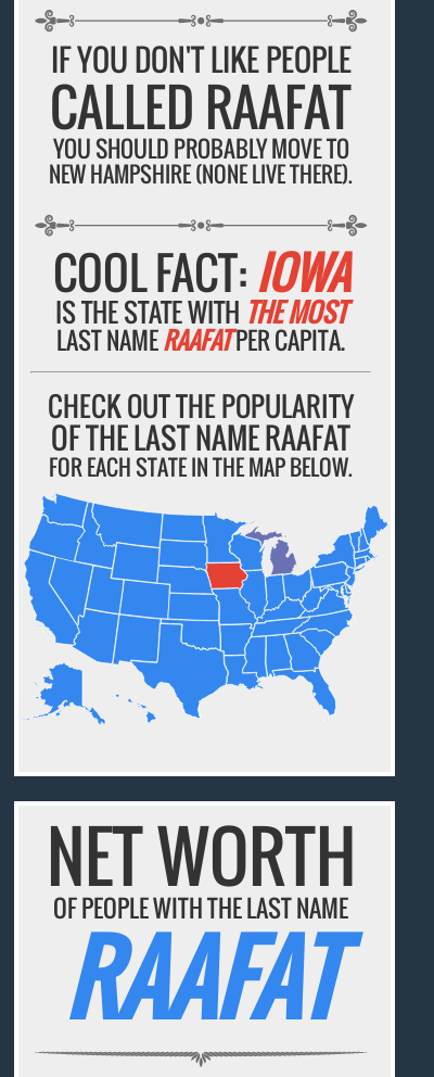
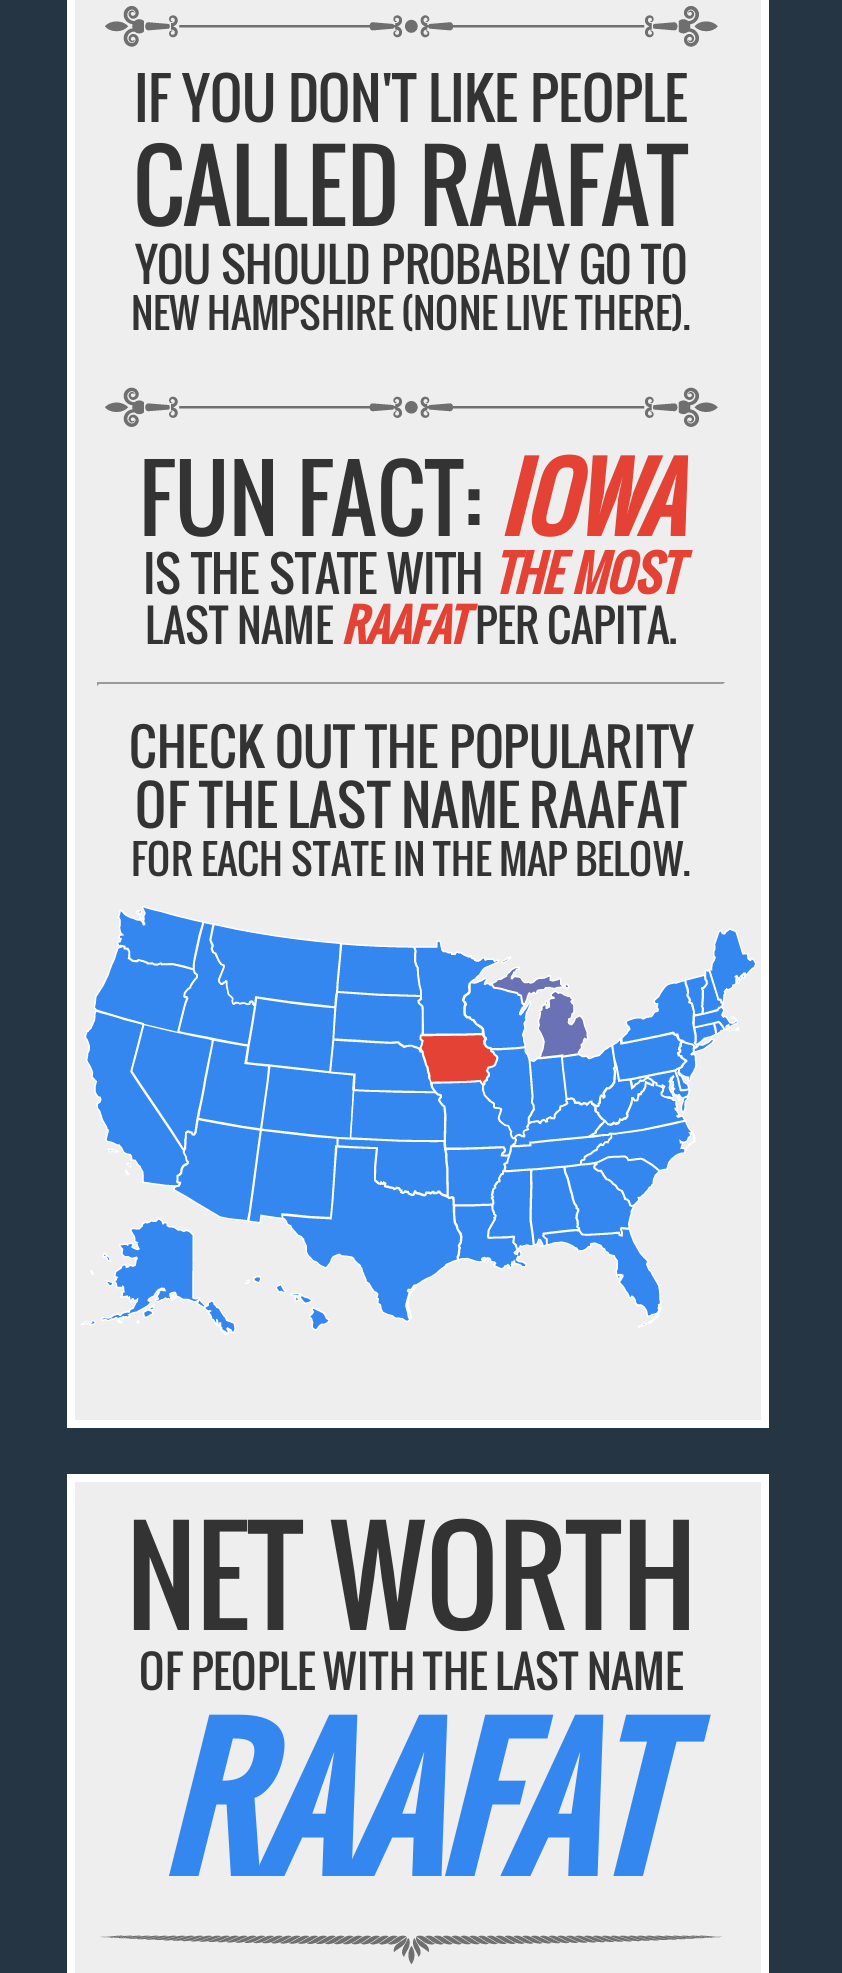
[53,131,349,165] YOU SHOULD PROBABLY MOVE TO -> [135,229,687,297] YOU SHOULD PROBABLY GO TO
[53,239,349,305] COOL FACT: IOWA -> [139,429,683,561] FUN FACT: IOWA

